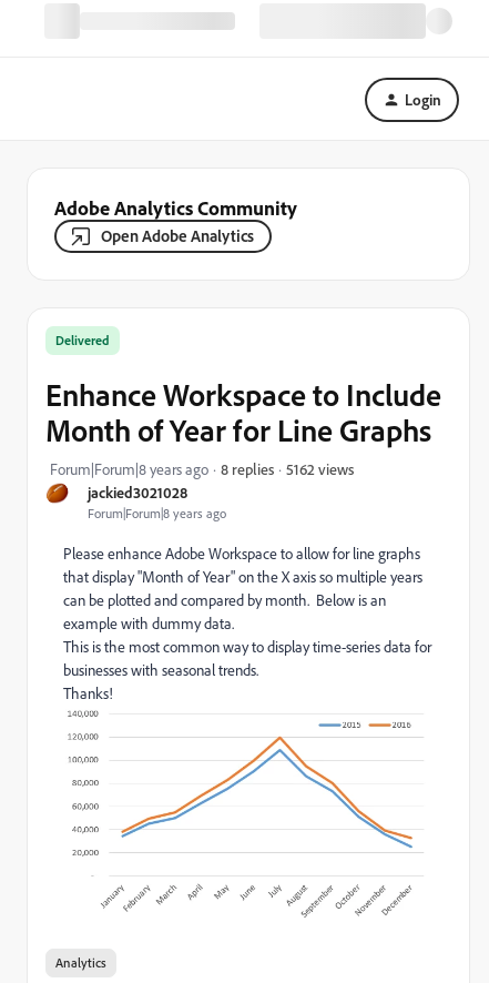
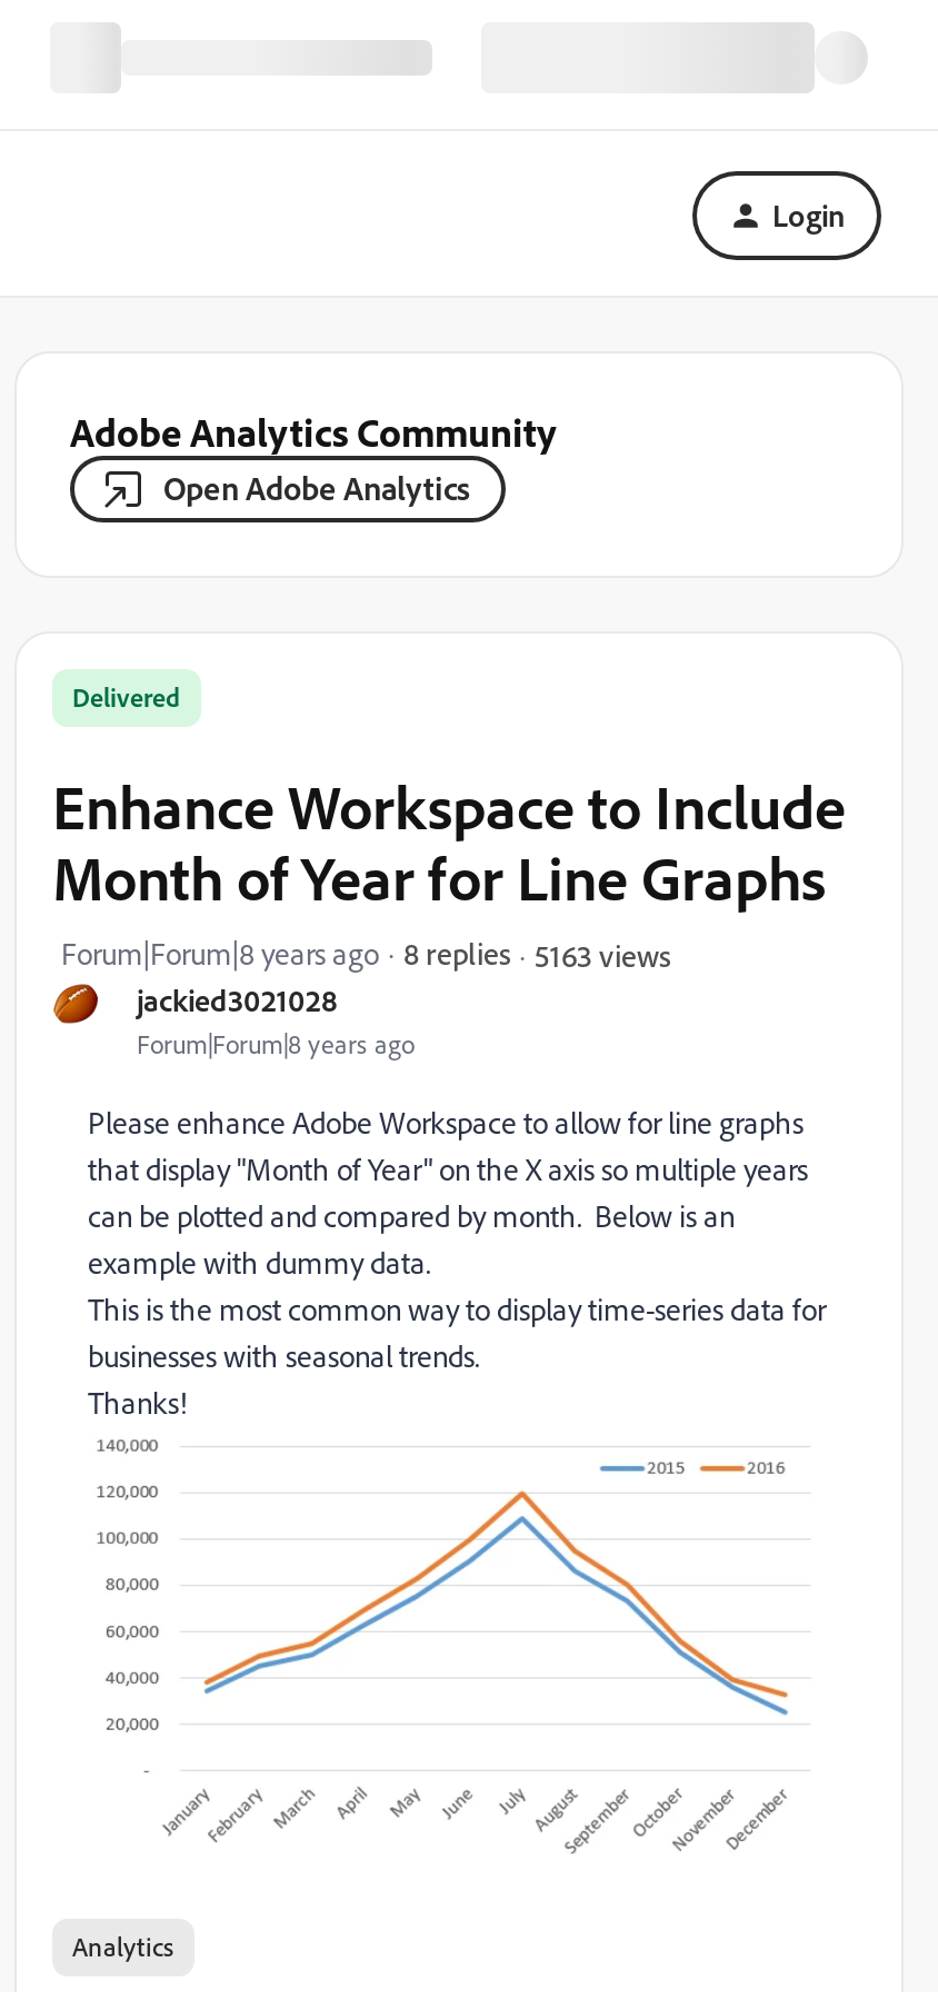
[286,459,354,478] 5162 views -> [535,935,670,973] 5163 views

